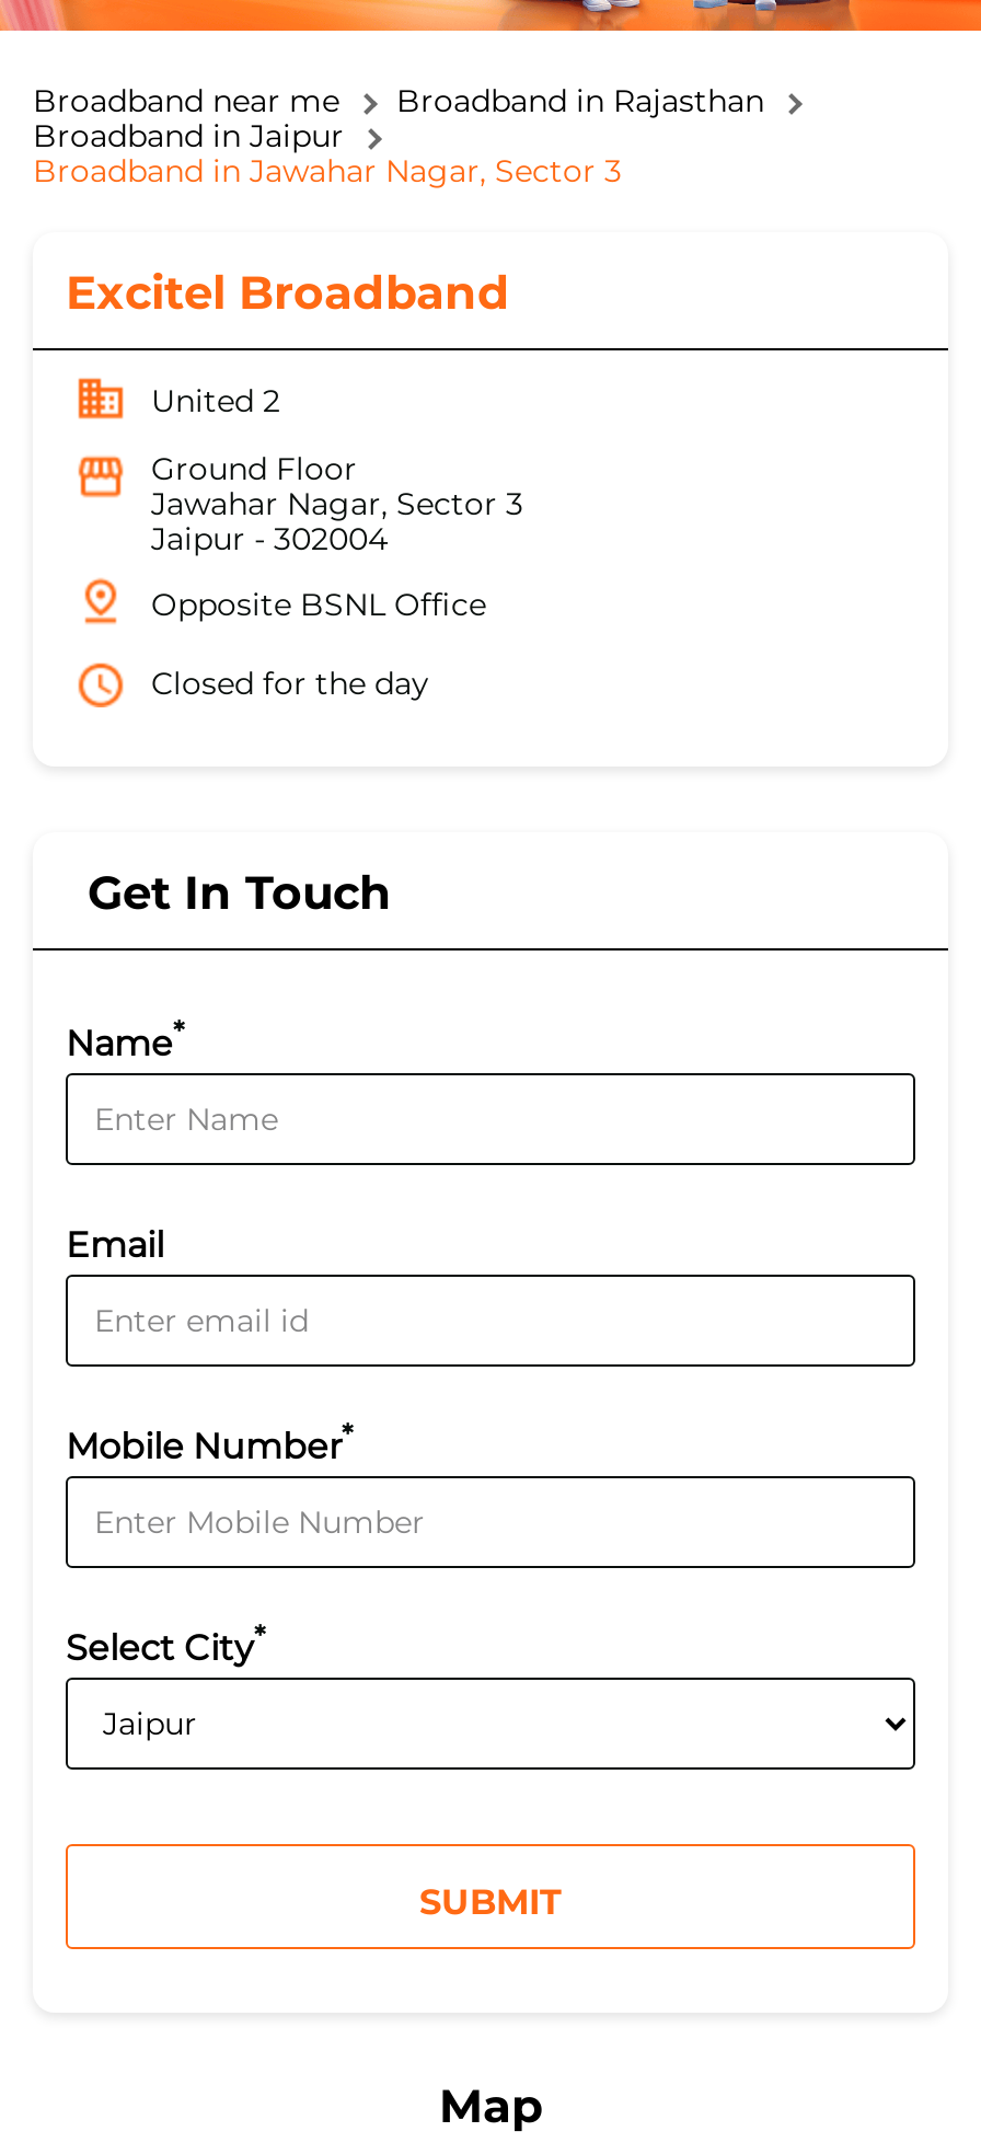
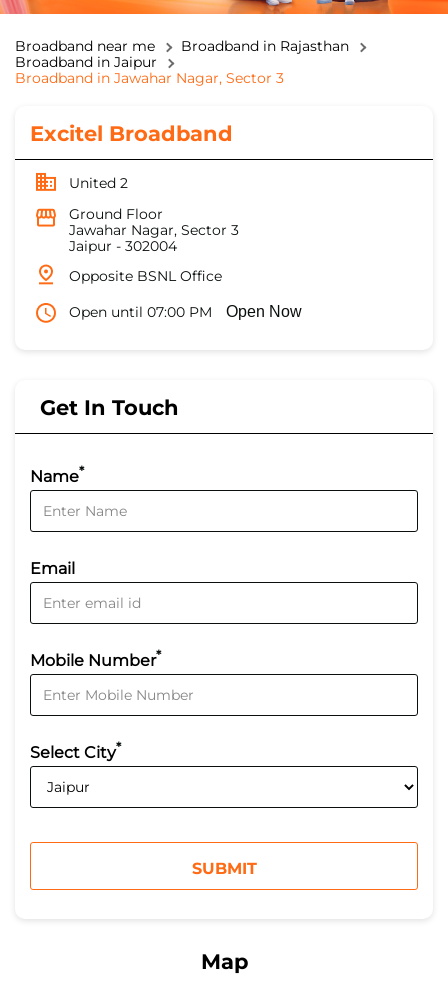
[151,664,429,704] Closed for the day -> [69,303,302,321] Open until 07:00 PM | Open Now

